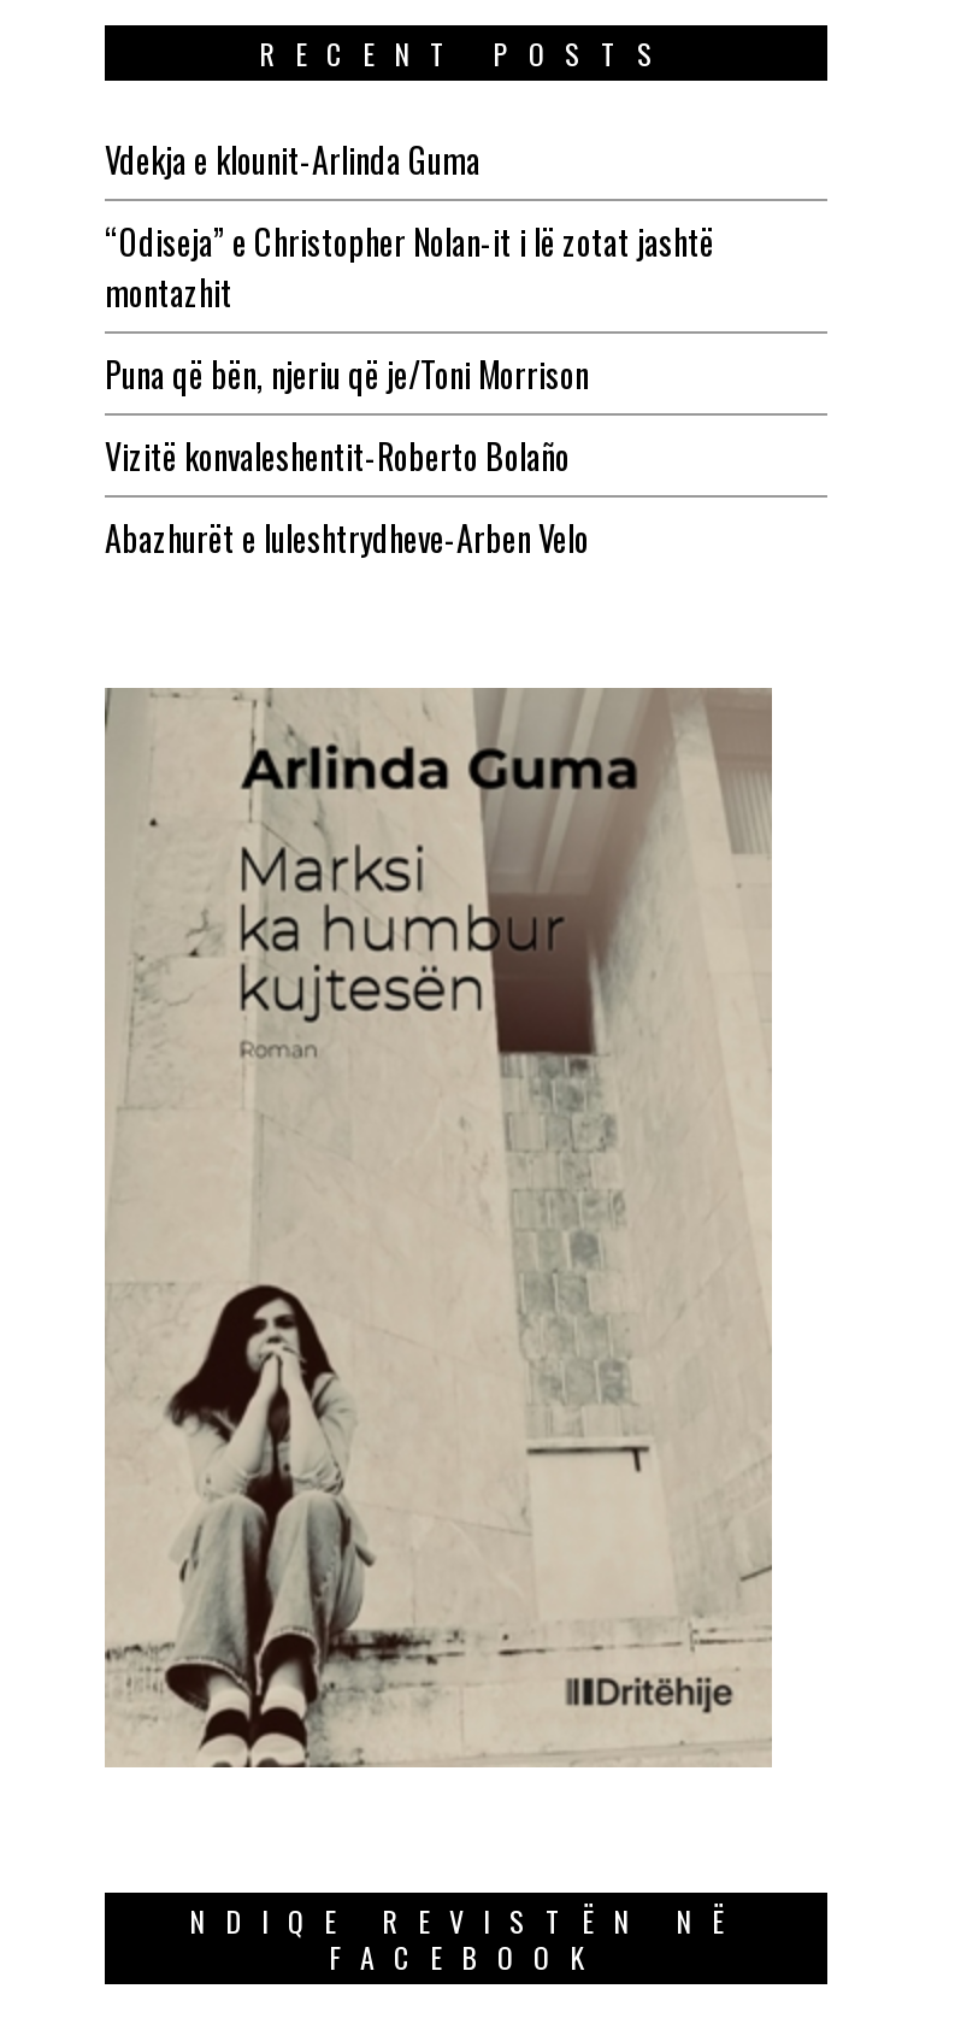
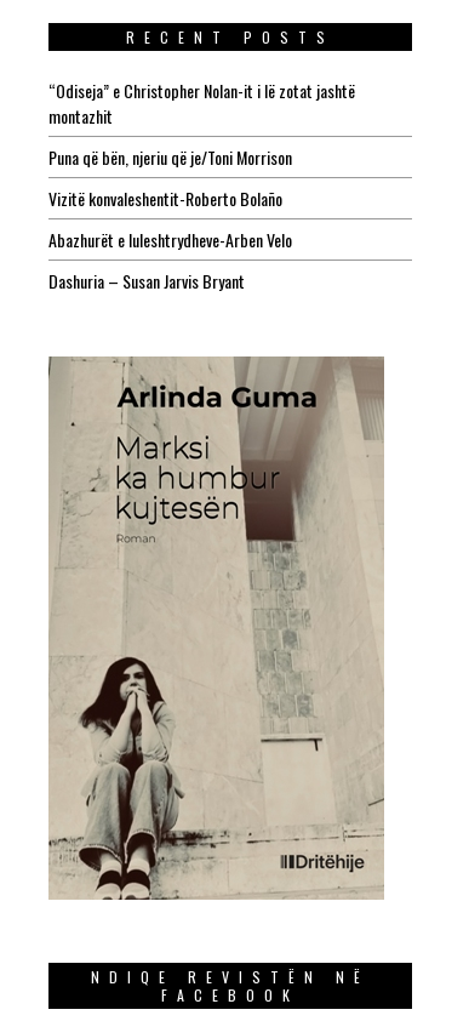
[105,133,481,184] Vdekja e klounit-Arlinda Guma -> none
moved [105,215,714,562] -> [48,78,355,253]: “Odiseja” e Christopher Nolan-it i lë zotat jashtë | montazhit | Puna që bën, njeriu që je/Toni Morrison | Vizitë konvaleshentit-Roberto Bolaño | Abazhurët e luleshtrydheve-Arben Velo
none -> [48,268,245,294] Dashuria – Susan Jarvis Bryant

